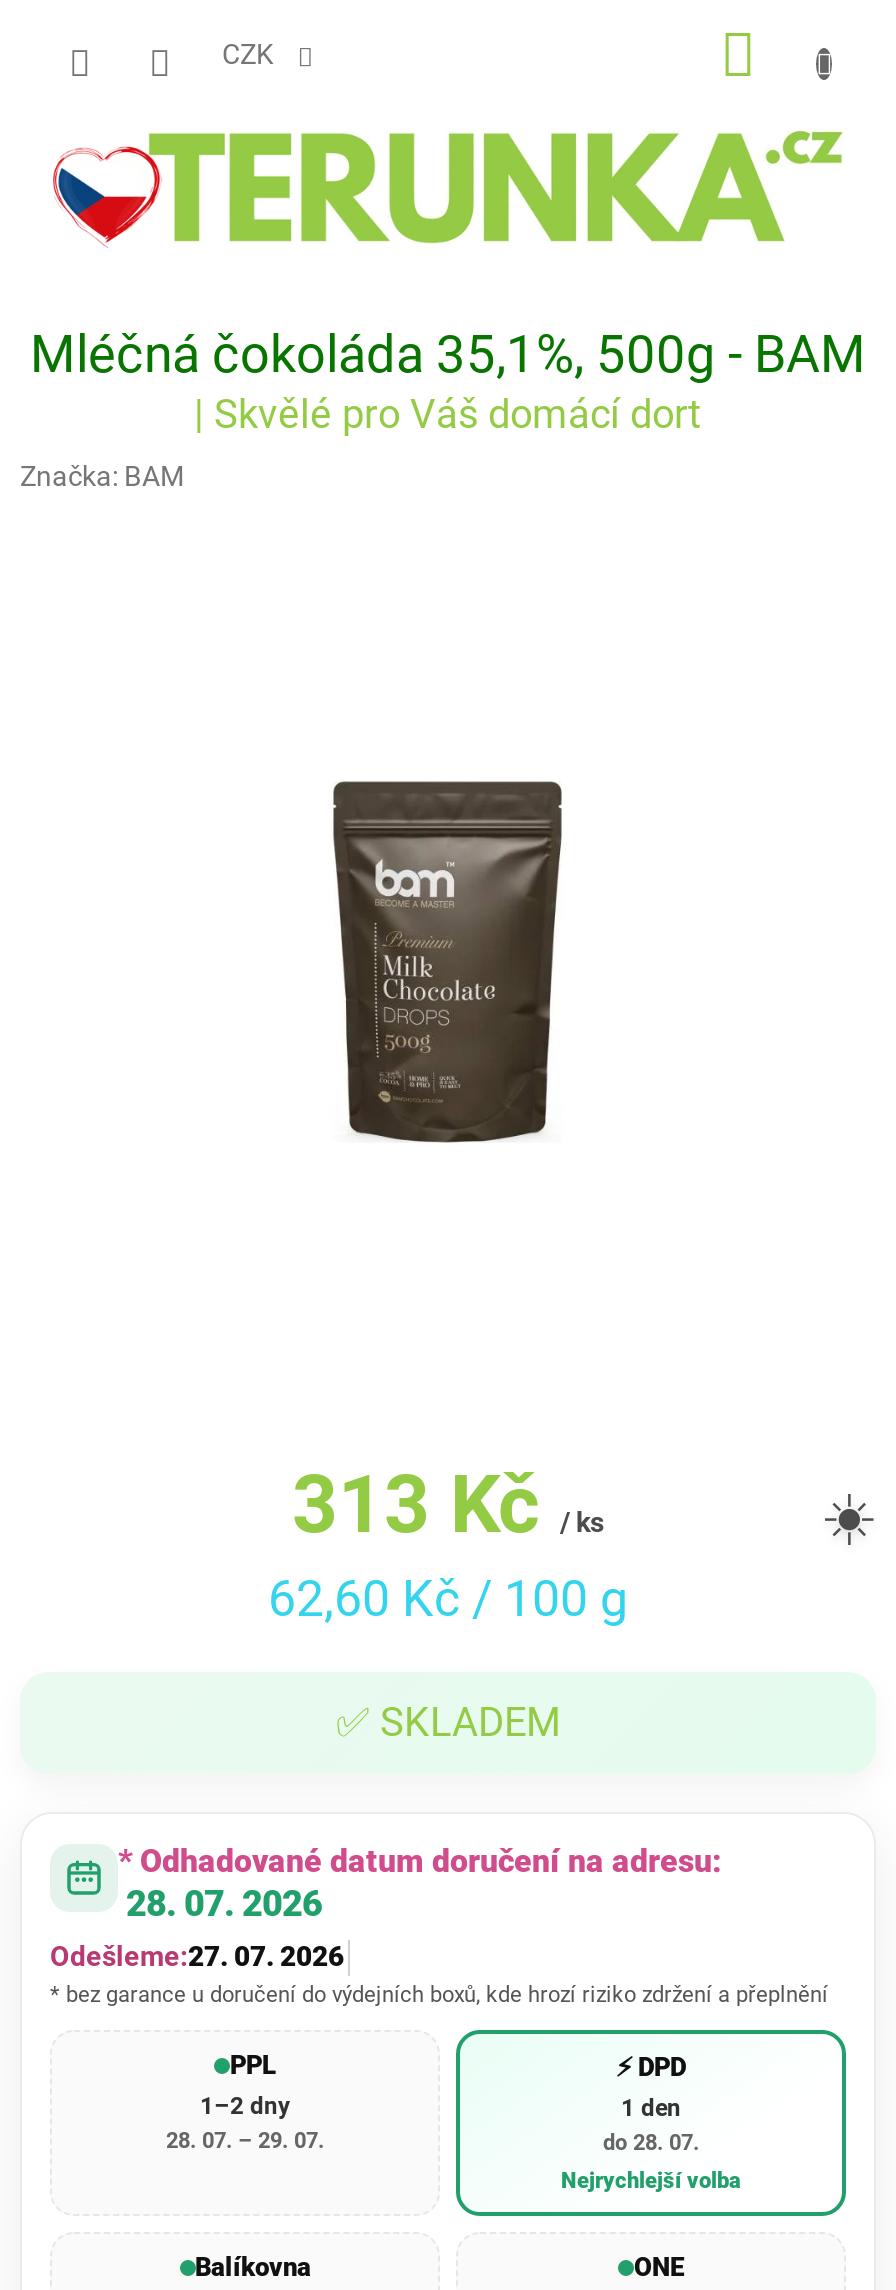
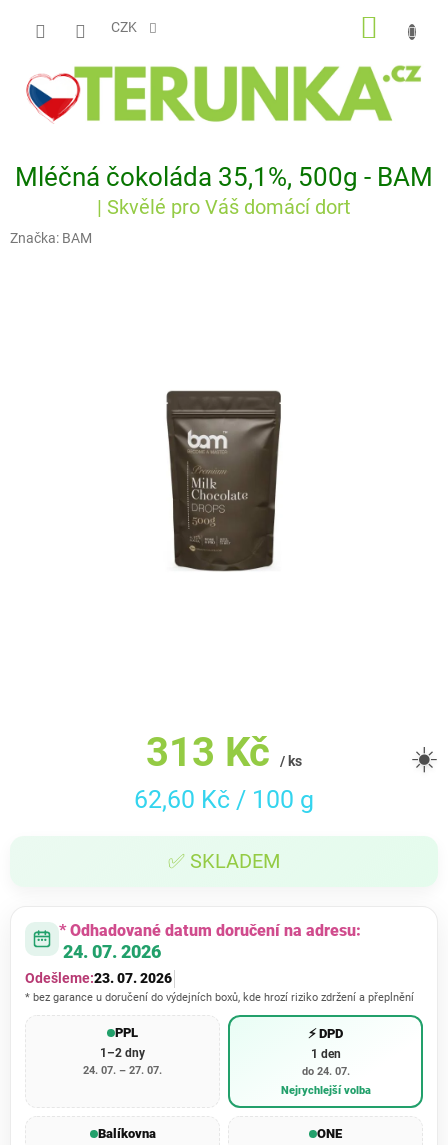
[126,1883,322,1925] 28. 07. 2026 -> [63,941,161,962] 24. 07. 2026
[50,1941,344,1973] Odešleme:27. 07. 2026 -> [25,970,172,986] Odešleme:23. 07. 2026
[166,2129,324,2155] 28. 07. – 29. 07. -> [83,1064,162,1077] 24. 07. – 27. 07.
[603,2131,699,2157] do 28. 07. -> [301,1065,349,1078] do 24. 07.

